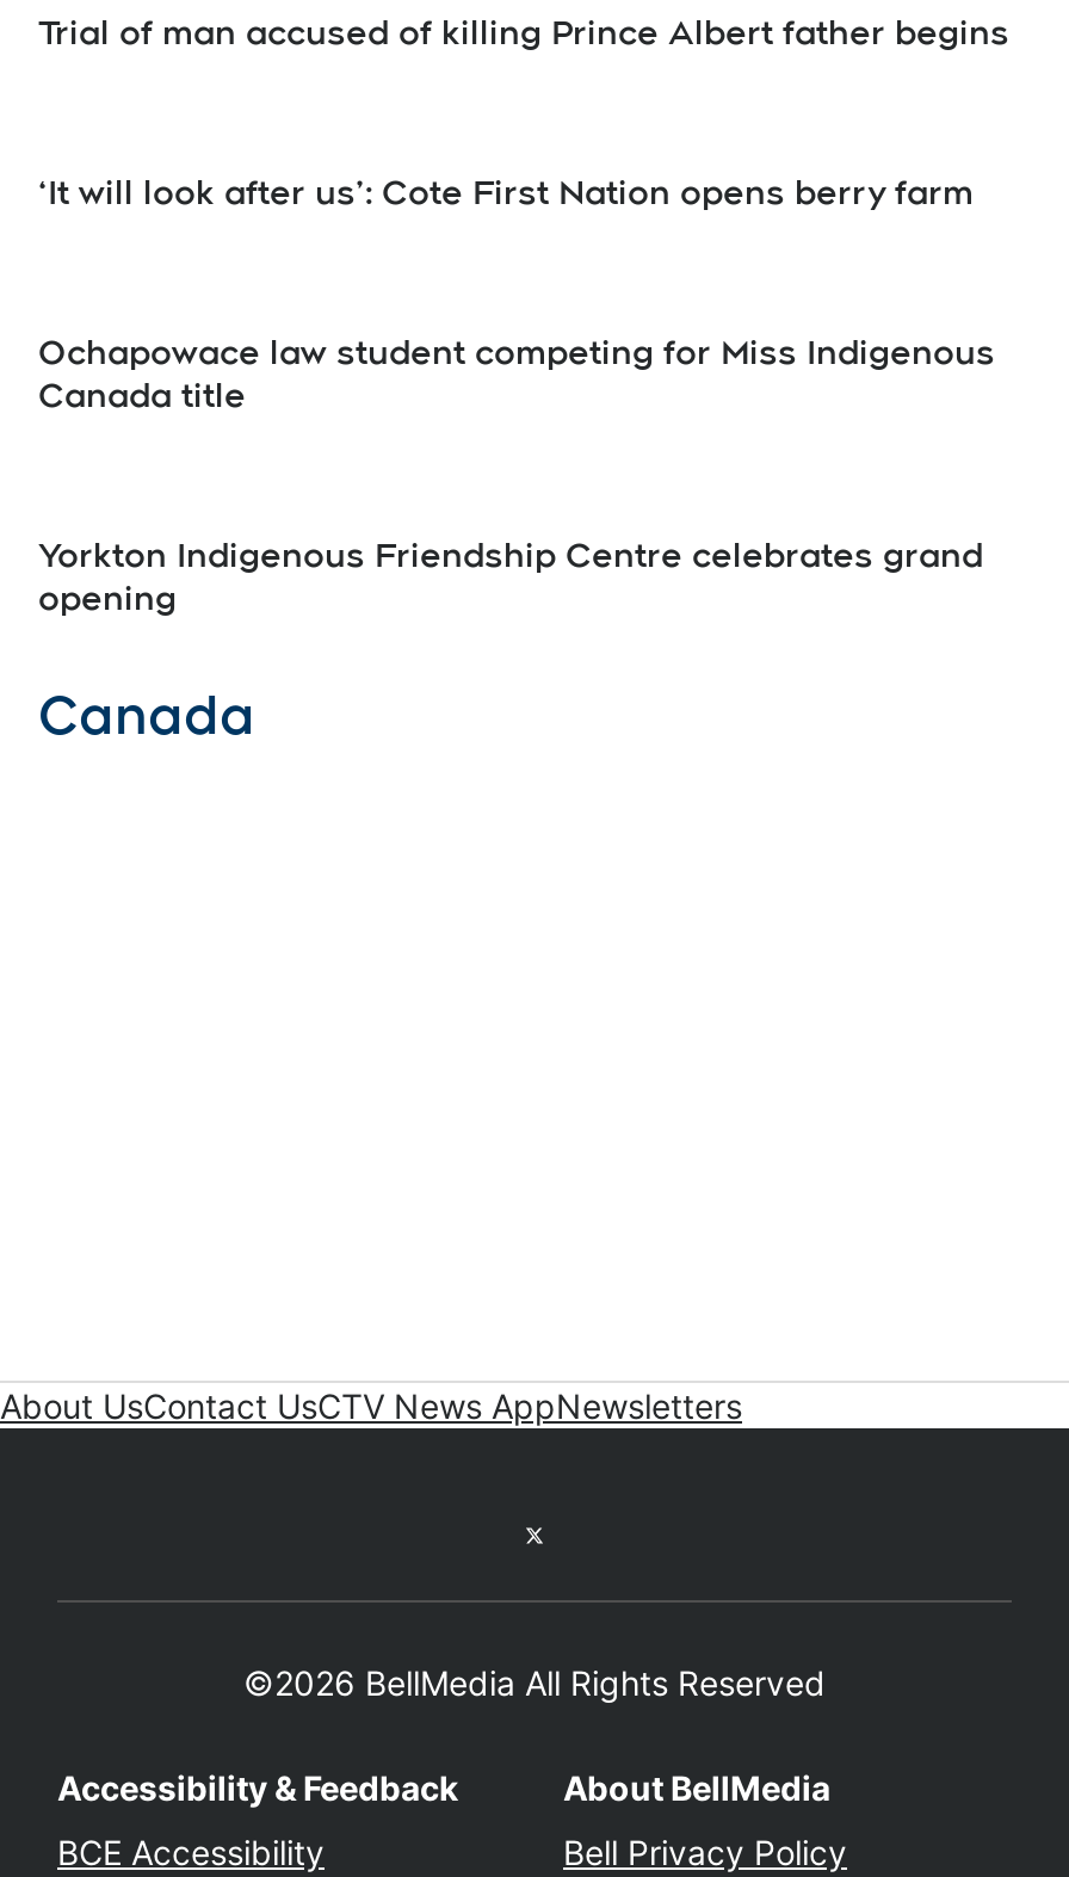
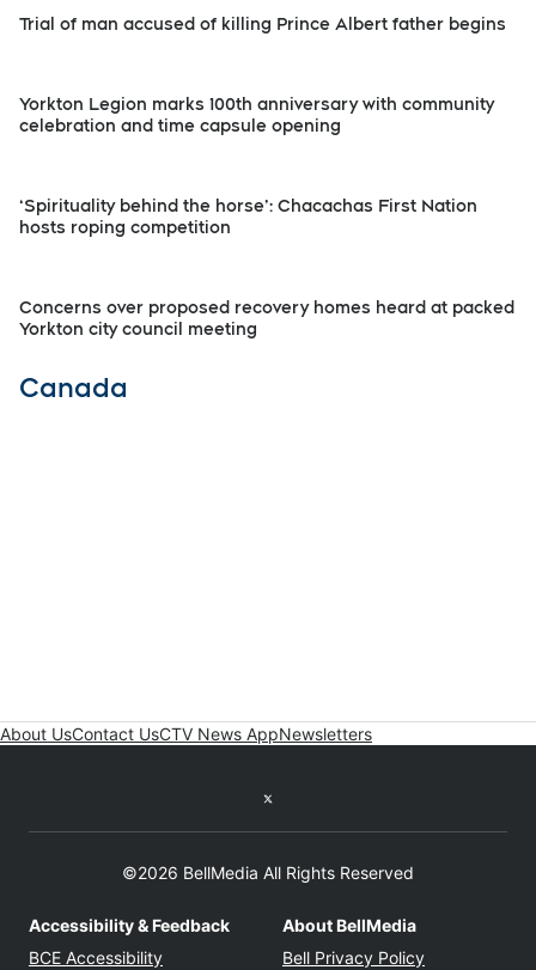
[38,173,974,211] ‘It will look after us’: Cote First Nation opens berry farm -> [19,94,494,135] Yorkton Legion marks 100th anniversary with community | celebration and time capsule opening
[38,333,995,414] Ochapowace law student competing for Miss Indigenous | Canada title -> [19,196,477,237] ‘Spirituality behind the horse’: Chacachas First Nation | hosts roping competition
[38,536,983,617] Yorkton Indigenous Friendship Centre celebrates grand | opening -> [19,298,514,338] Concerns over proposed recovery homes heard at packed | Yorkton city council meeting

